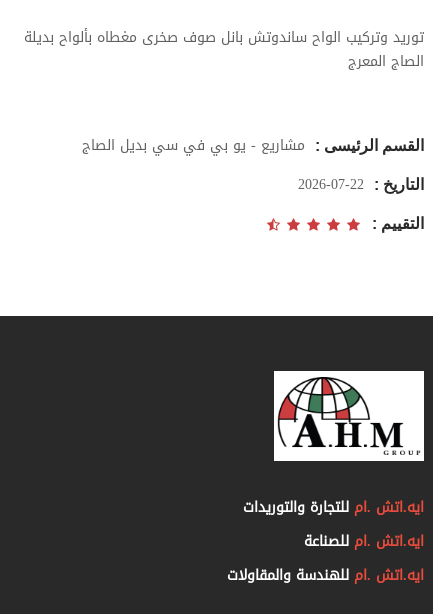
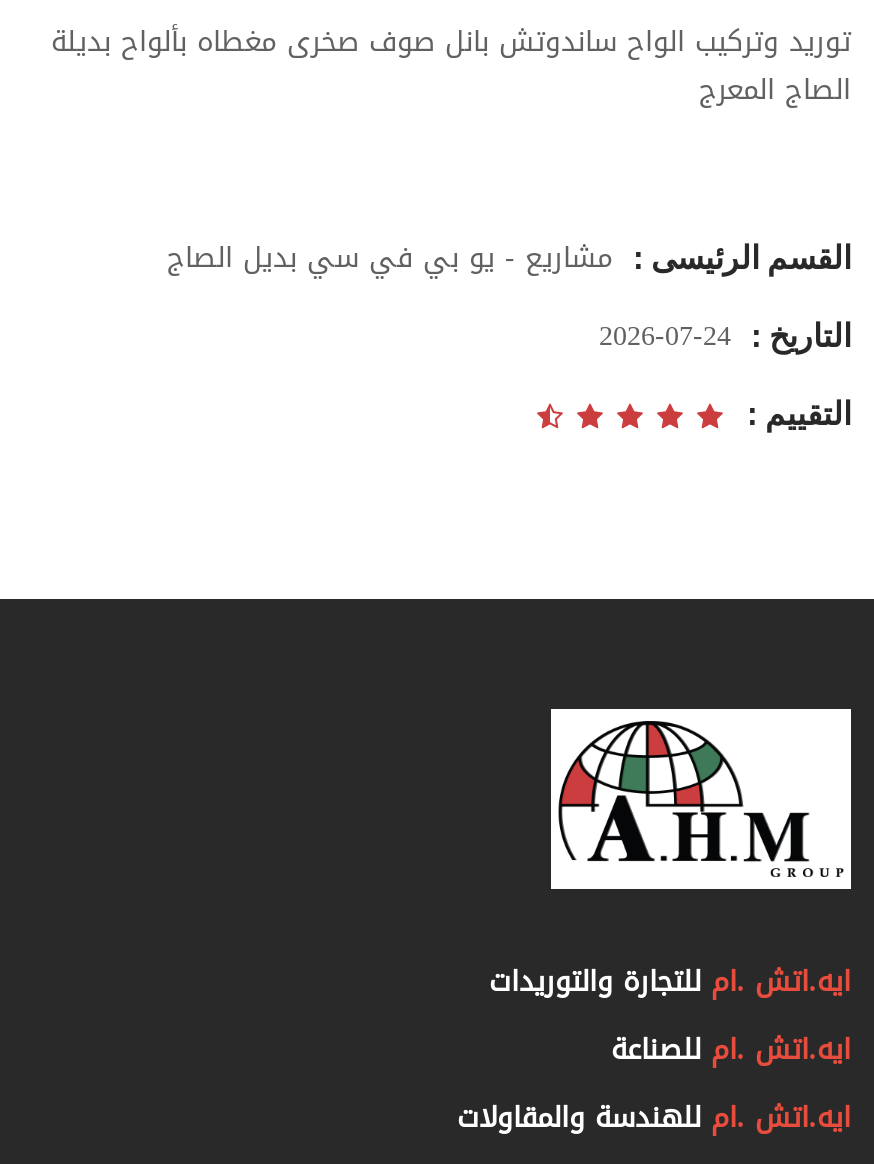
[298,170,424,197] التاريخ : 2026-07-22 -> [599,308,851,362] التاريخ : 2026-07-24

